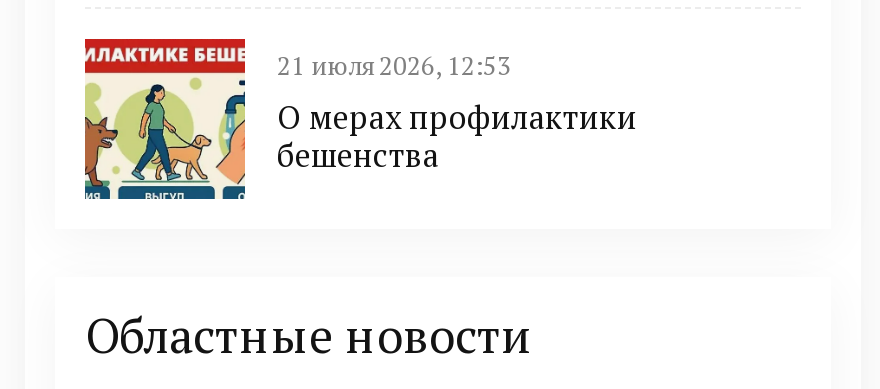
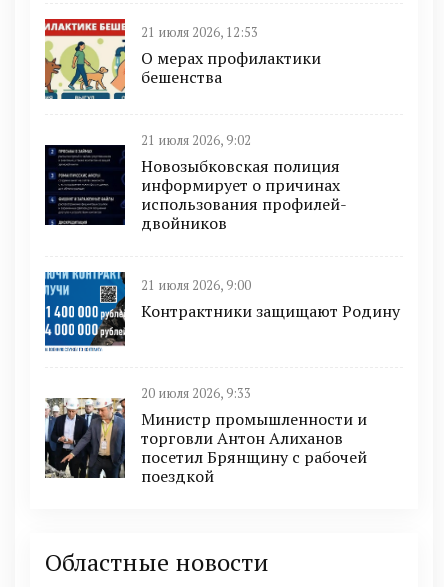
none -> [44,132,400,322] [image] | 21 июля 2026, 9:02 | Новозыбковская полиция | информирует о причинах | использования профилей- | двойников | 21 июля 2026, 9:00 | Контрактники защищают Родину
none -> [44,385,367,487] [image] | 20 июля 2026, 9:33 | Министр промышленности и | торговли Антон Алиханов | посетил Брянщину с рабочей | поездкой
none -> [44,271,126,352] [image]

